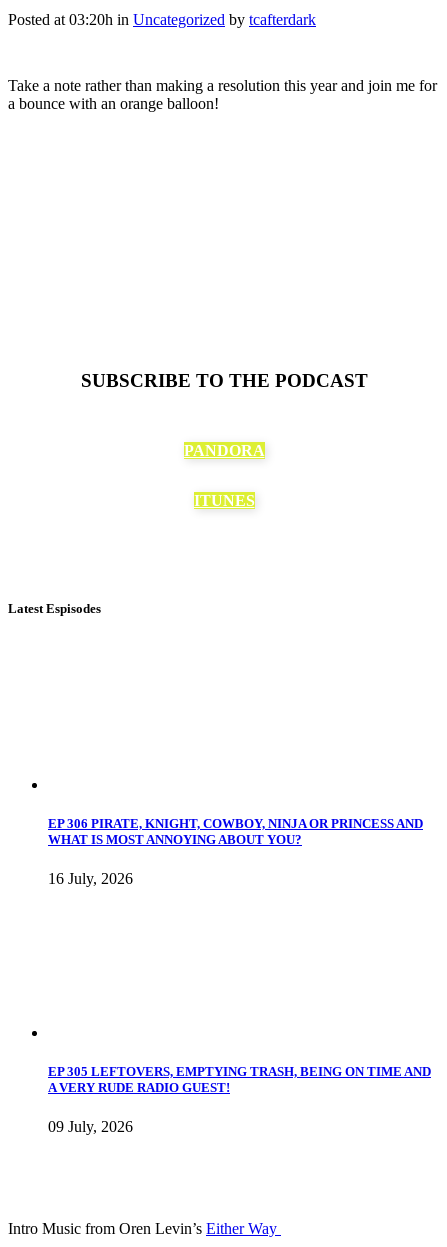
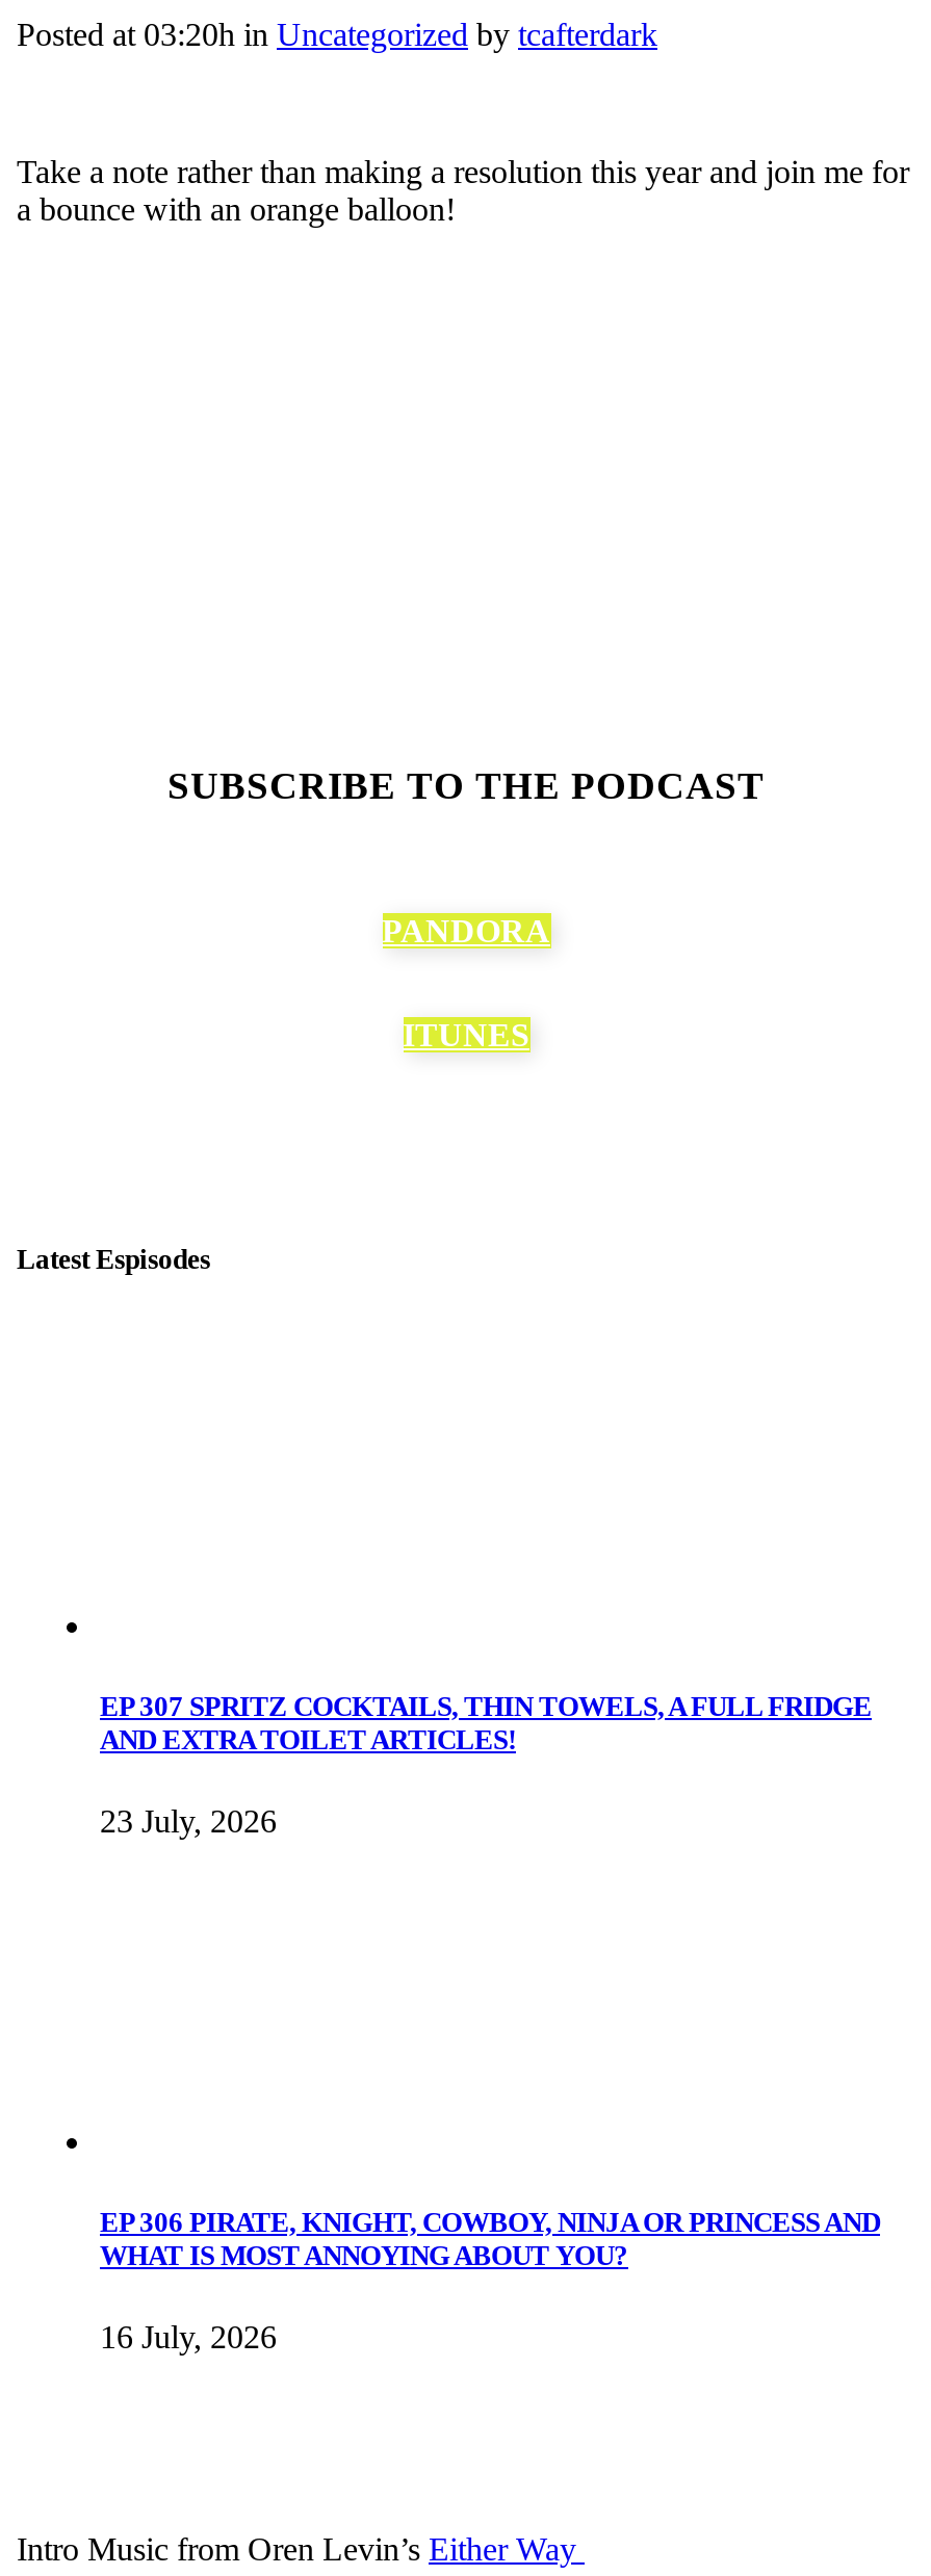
none -> [100,1691,872,1838] EP 307 SPRITZ COCKTAILS, THIN TOWELS, A FULL FRIDGE | AND EXTRA TOILET ARTICLES! | 23 July, 2026
moved [48,816,423,887] -> [100,2207,880,2355]: EP 306 PIRATE, KNIGHT, COWBOY, NINJA OR PRINCESS AND | WHAT IS MOST ANNOYING ABOUT YOU? | 16 July, 2026
[48,1064,431,1135] EP 305 LEFTOVERS, EMPTYING TRASH, BEING ON TIME AND | A VERY RUDE RADIO GUEST! | 09 July, 2026 -> none

